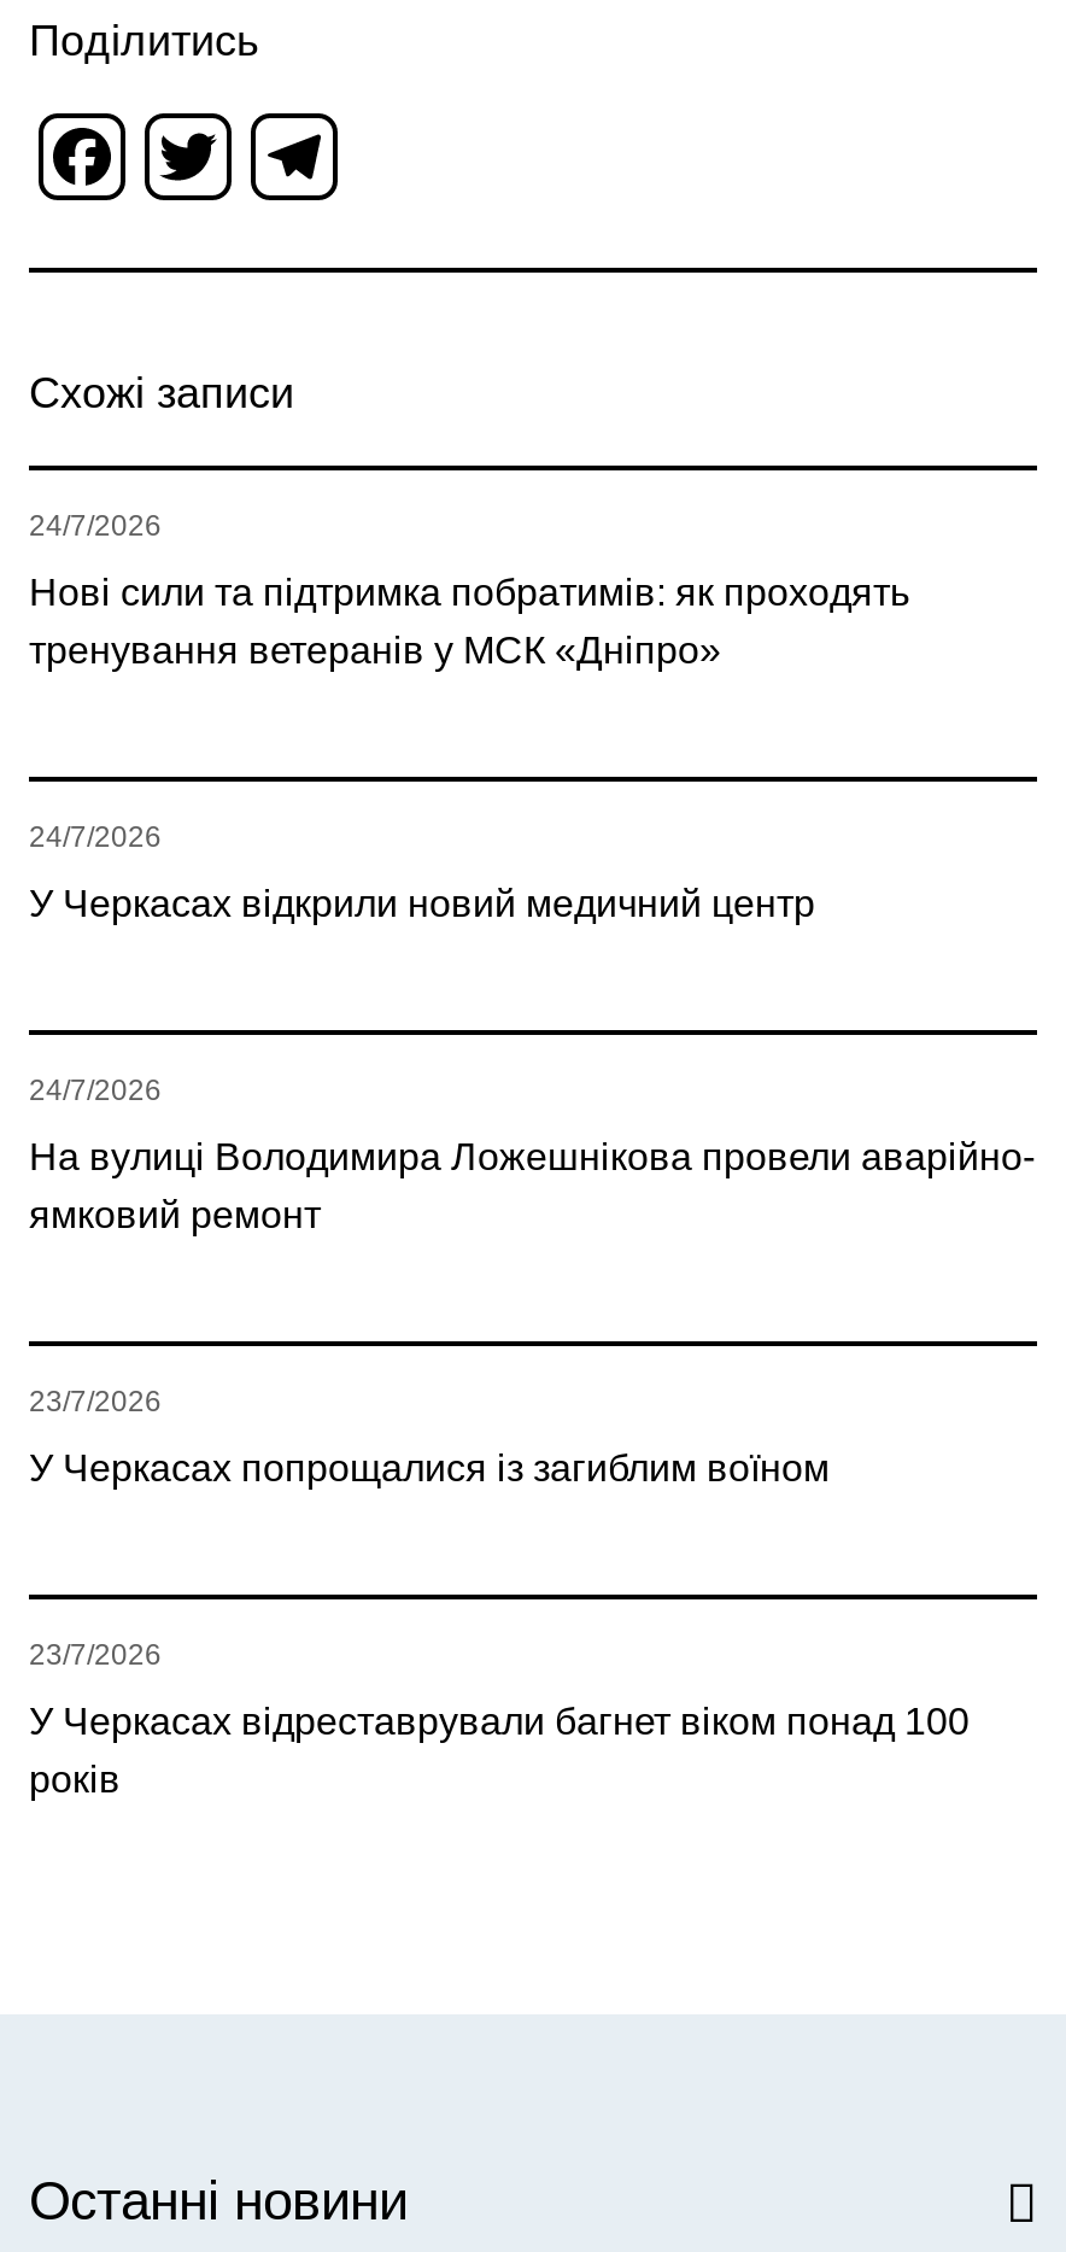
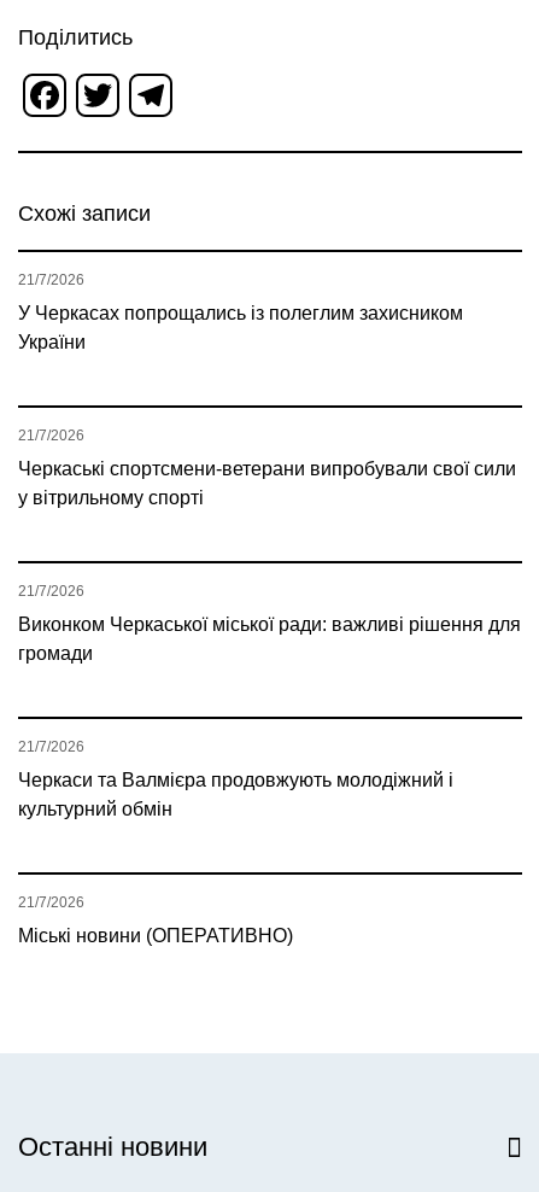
[29,508,162,542] 24/7/2026 -> [18,271,84,288] 21/7/2026
[29,571,909,670] Нові сили та підтримка побратимів: як проходять | тренування ветеранів у МСК «Дніпро» -> [18,302,463,352] У Черкасах попрощались із полеглим захисником | України
[29,819,162,853] 24/7/2026 -> [18,427,84,444] 21/7/2026
[29,882,815,923] У Черкасах відкрили новий медичний центр -> [18,458,516,507] Черкаські спортсмени-ветерани випробували свої сили | у вітрильному спорті
[29,1073,162,1106] 24/7/2026 -> [18,582,84,599] 21/7/2026
[29,1135,1035,1234] На вулиці Володимира Ложешнікова провели аварійно- | ямковий ремонт -> [18,614,521,663] Виконком Черкаської міської ради: важливі рішення для | громади
[29,1384,162,1418] 23/7/2026 -> [18,738,84,755] 21/7/2026
[29,1446,830,1488] У Черкасах попрощалися із загиблим воїном -> [18,769,453,819] Черкаси та Валмієра продовжують молодіжний і | культурний обмін
[29,1637,162,1671] 23/7/2026 -> [18,894,84,910] 21/7/2026
[29,1700,970,1799] У Черкасах відреставрували багнет віком понад 100 | років -> [18,925,293,945] Міські новини (ОПЕРАТИВНО)

